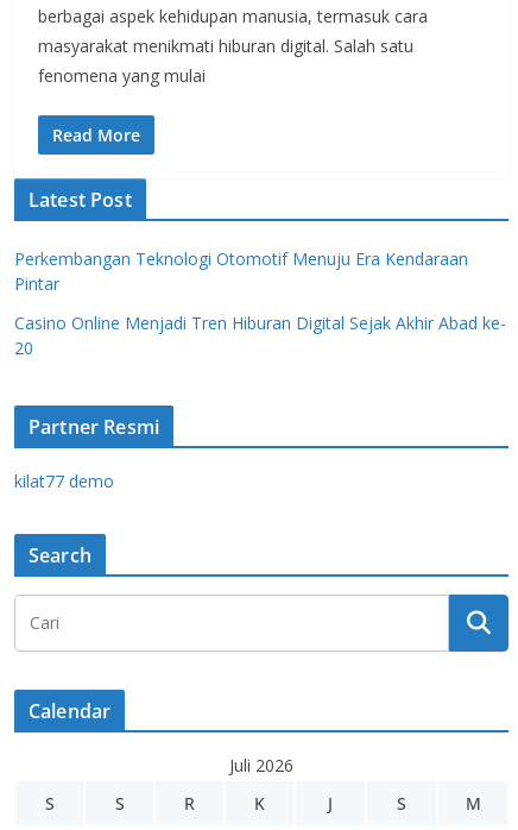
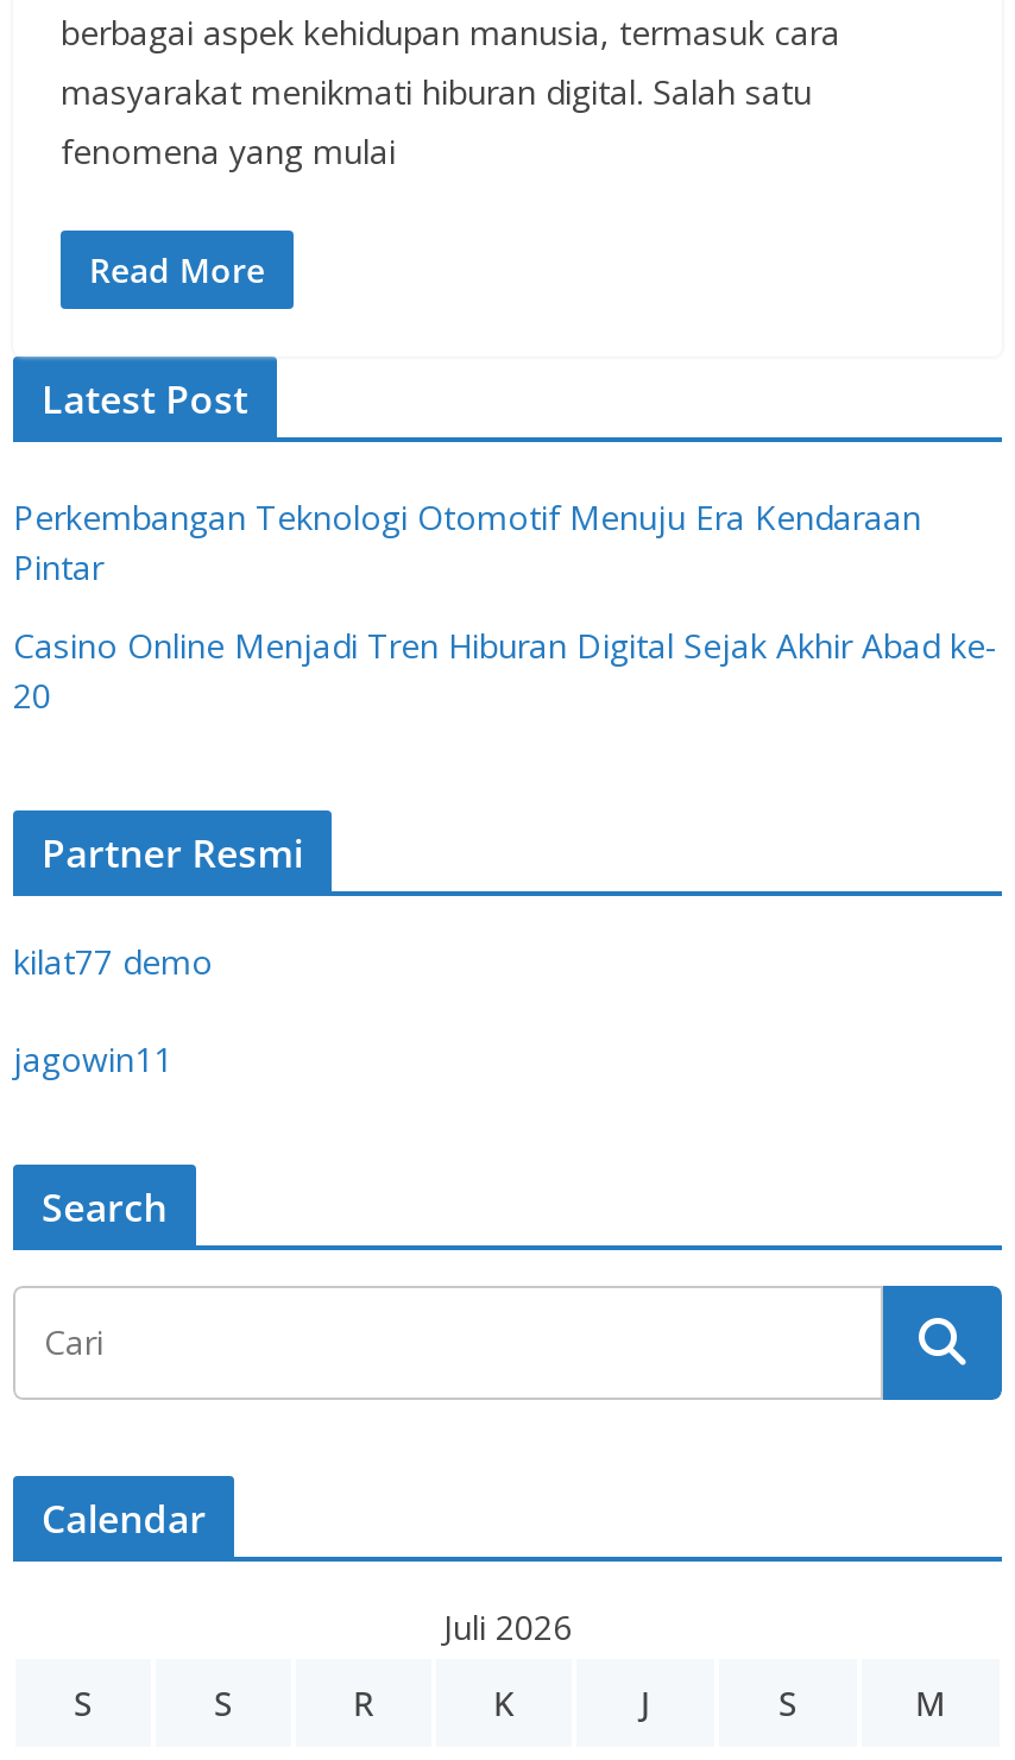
none -> [13,1036,172,1081] jagowin11

